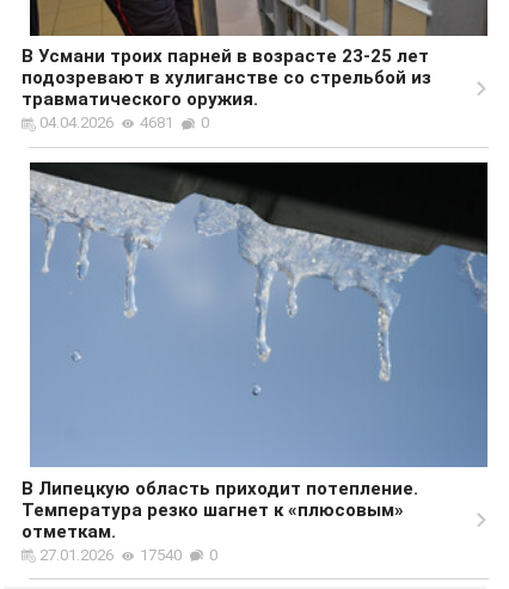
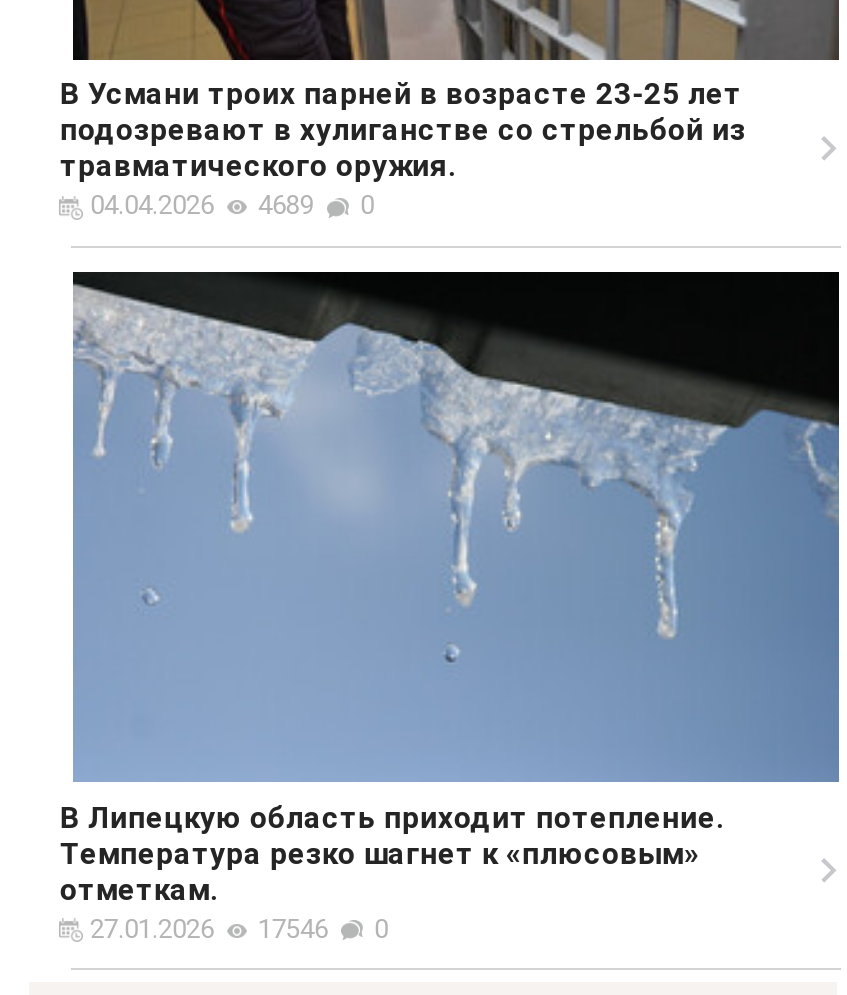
[40,114,210,132] 04.04.2026 4681 0 -> [90,191,374,221] 04.04.2026 4689 0
[40,546,218,564] 27.01.2026 17540 0 -> [90,914,388,944] 27.01.2026 17546 0

